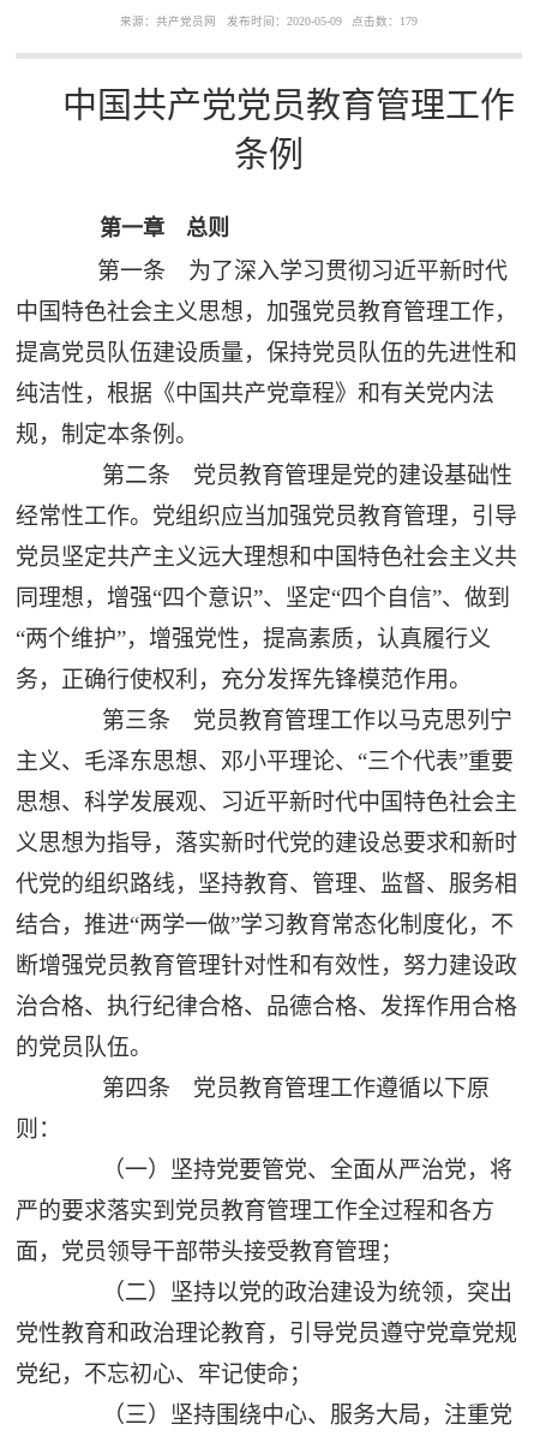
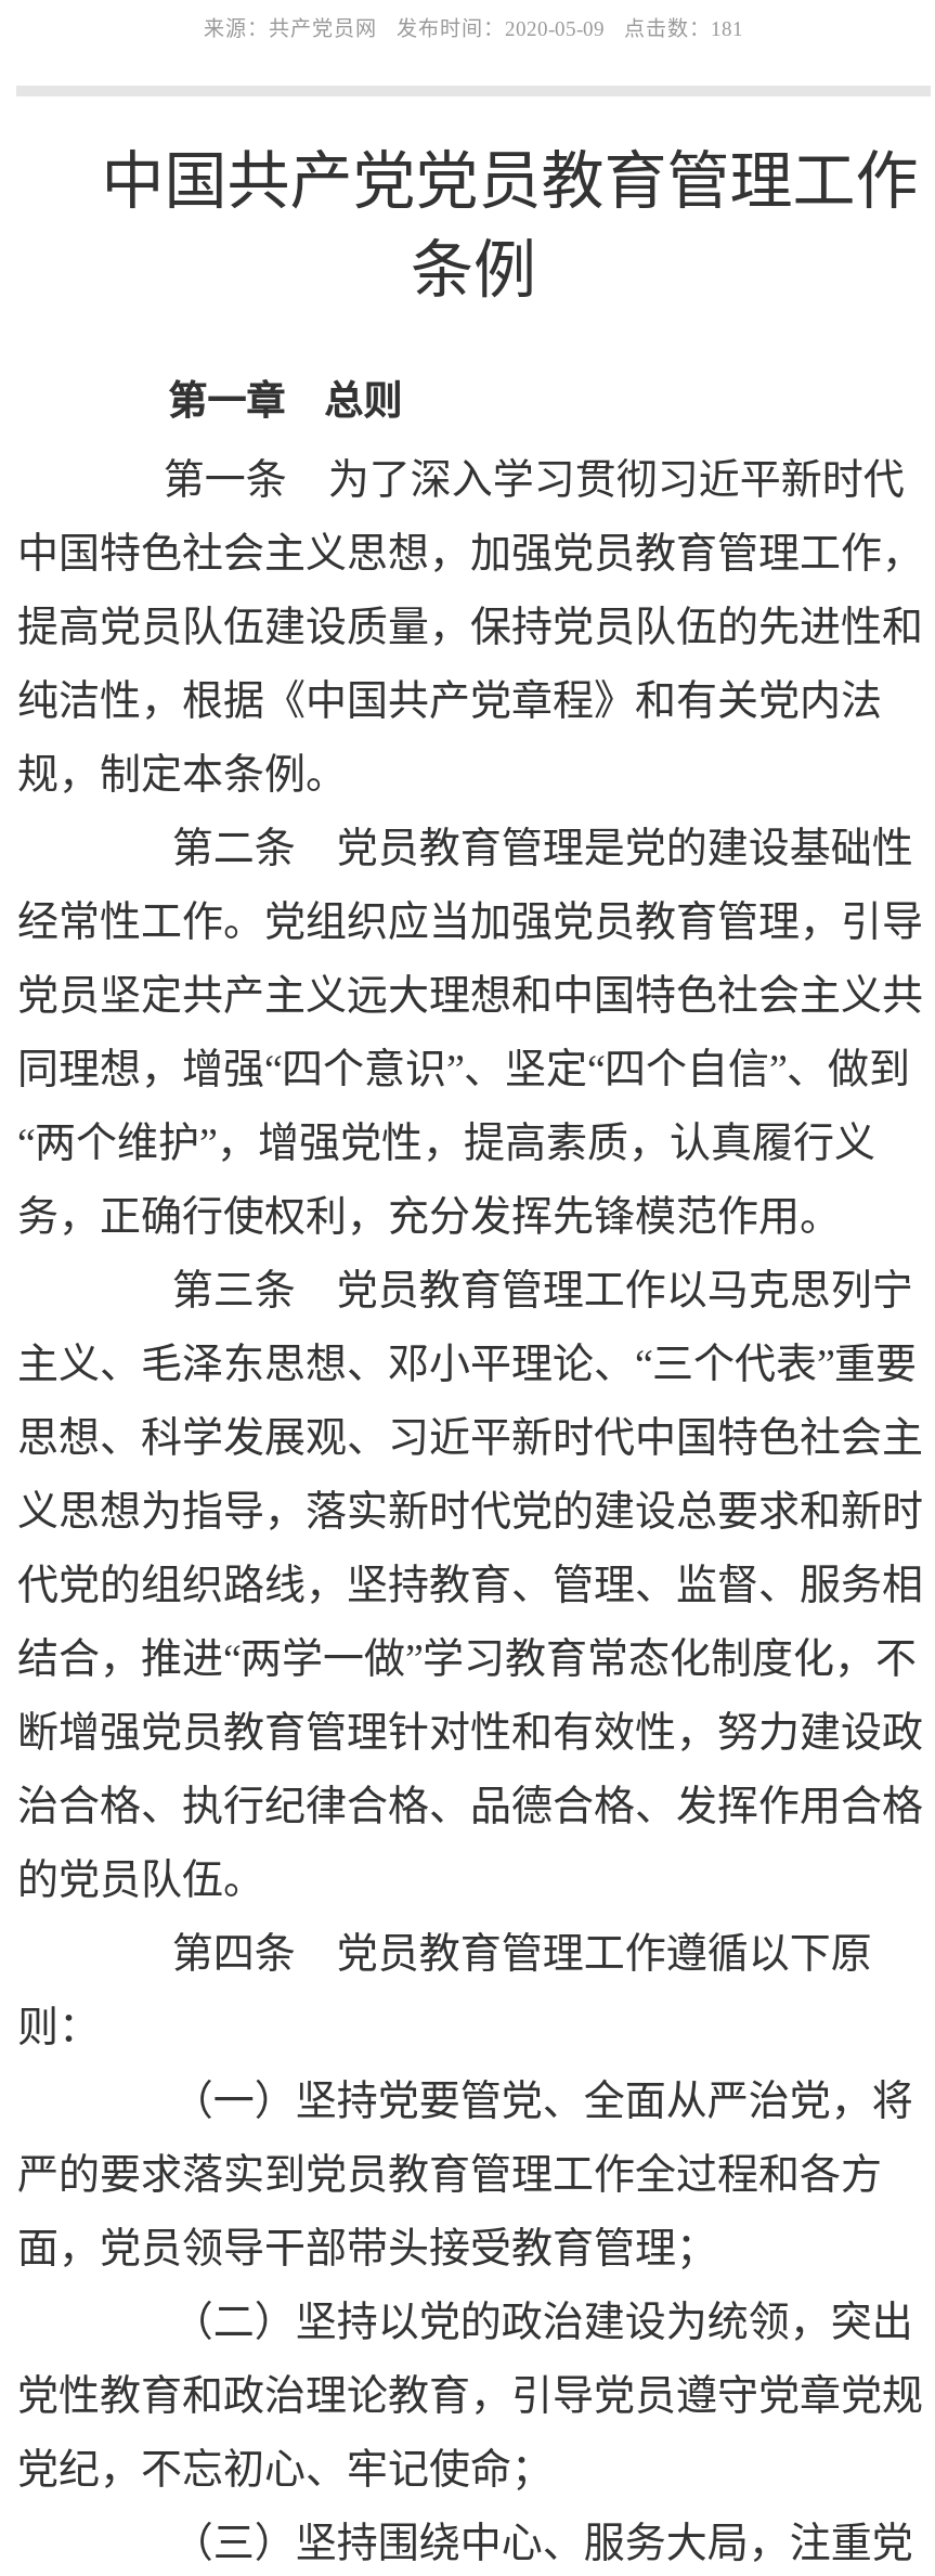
[119,14,418,28] 来源：共产党员网 发布时间：2020-05-09 点击数：179 -> [204,16,743,40] 来源：共产党员网 发布时间：2020-05-09 点击数：181

